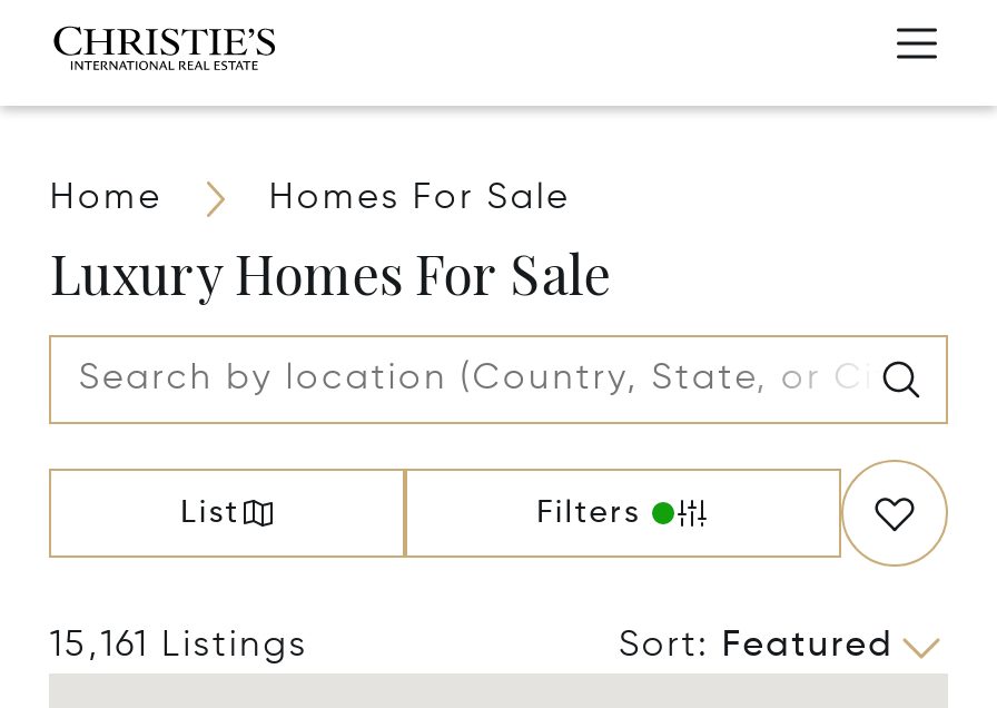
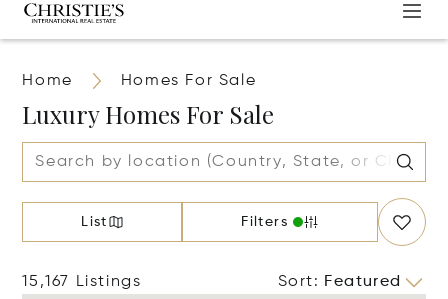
[50,629,308,665] 15,161 Listings -> [22,274,141,290] 15,167 Listings

